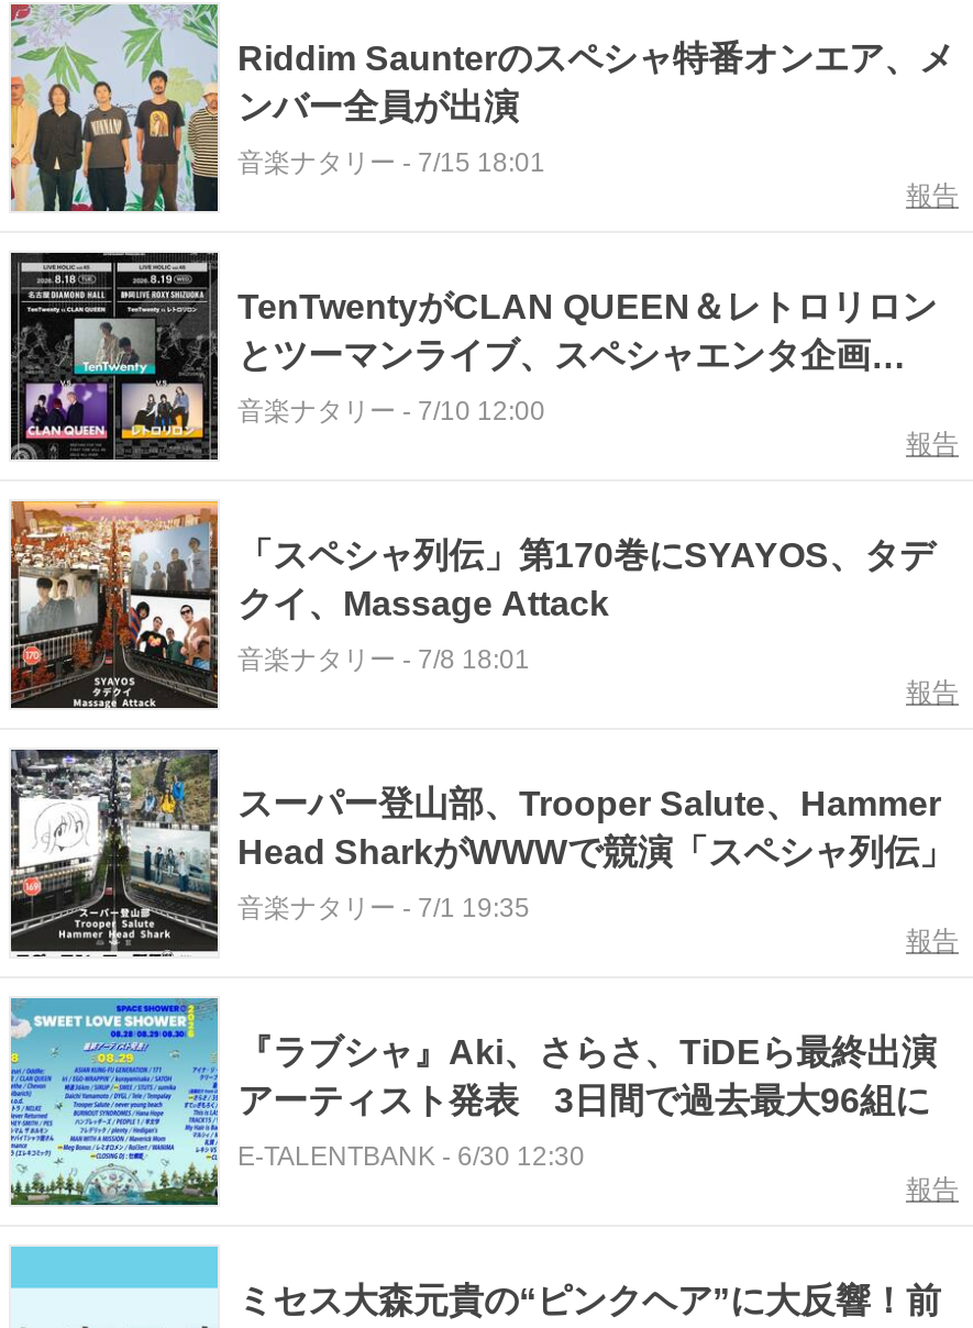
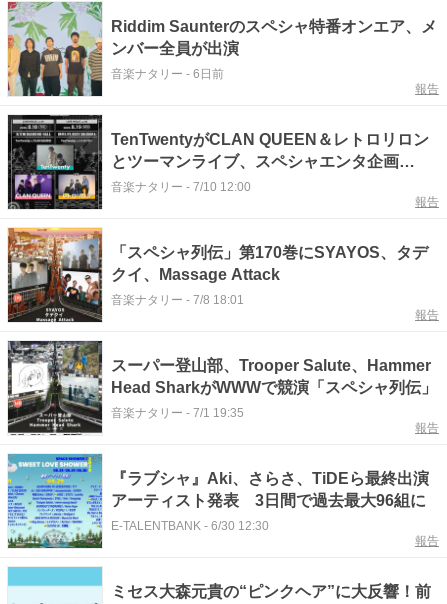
[237,148,545,179] 音楽ナタリー- 7/15 18:01 -> [111,67,224,81] 音楽ナタリー- 6日前

